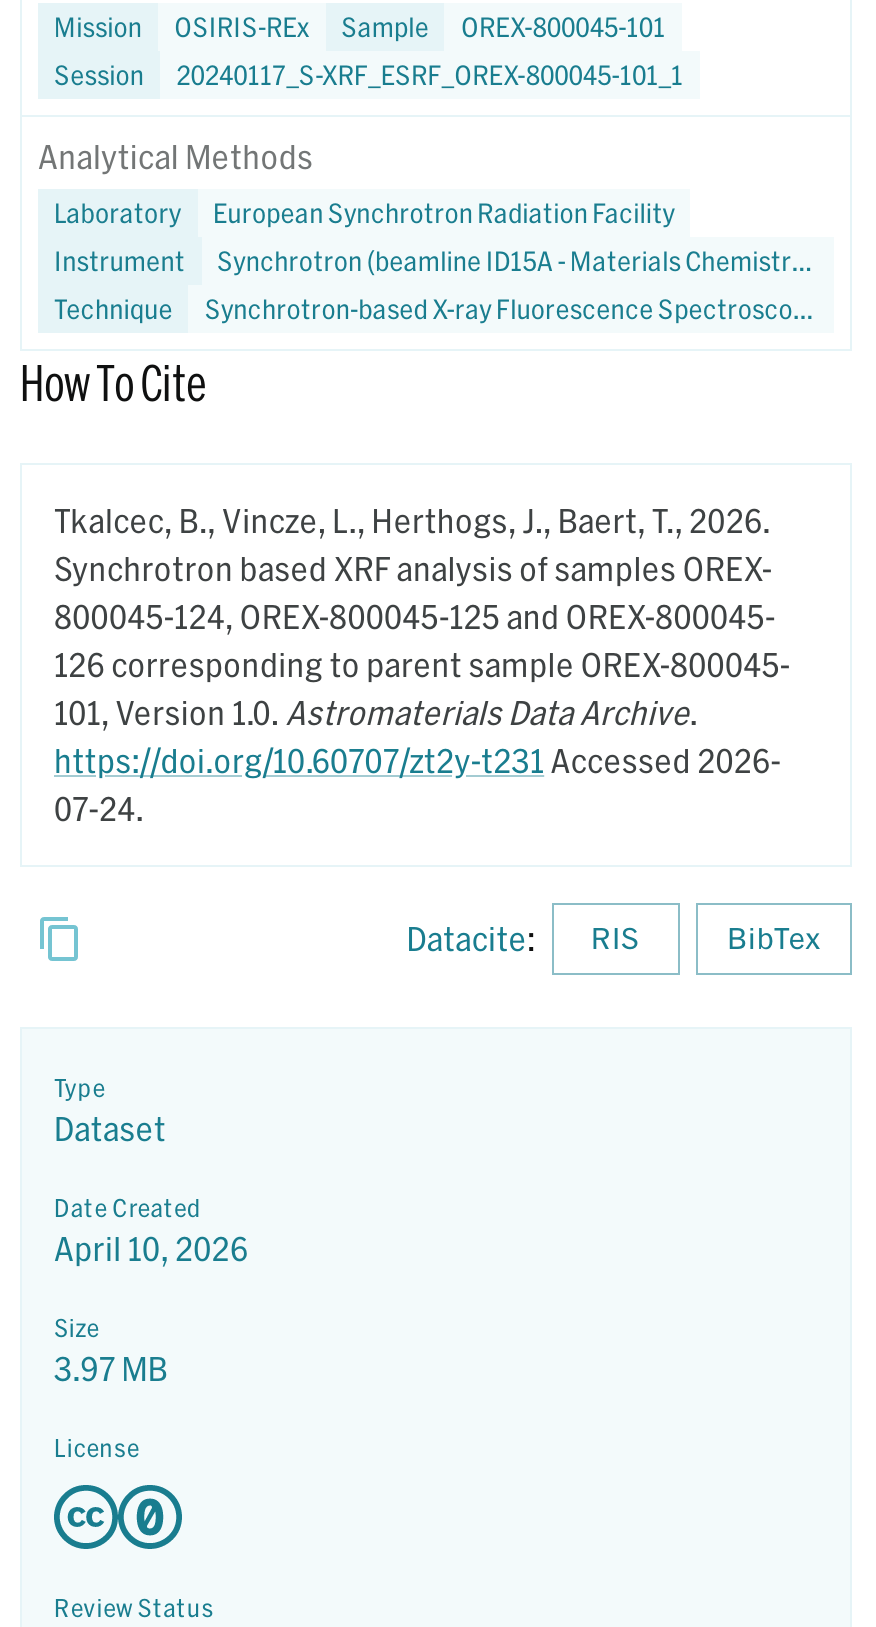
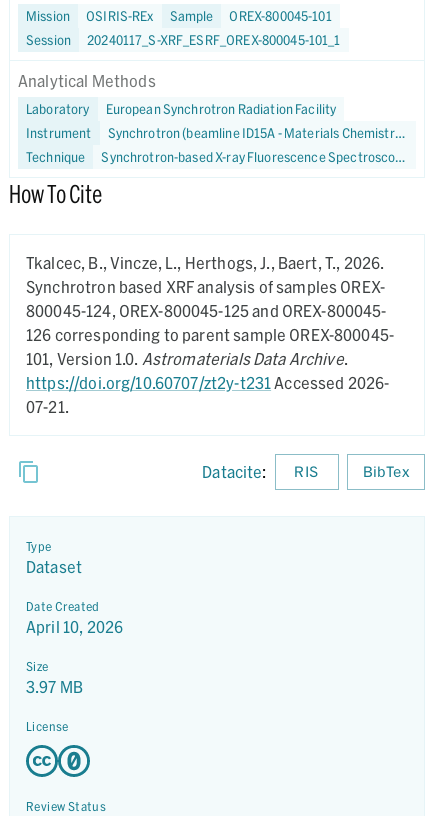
[54,789,144,827] 07-24. -> [26,397,69,416] 07-21.

